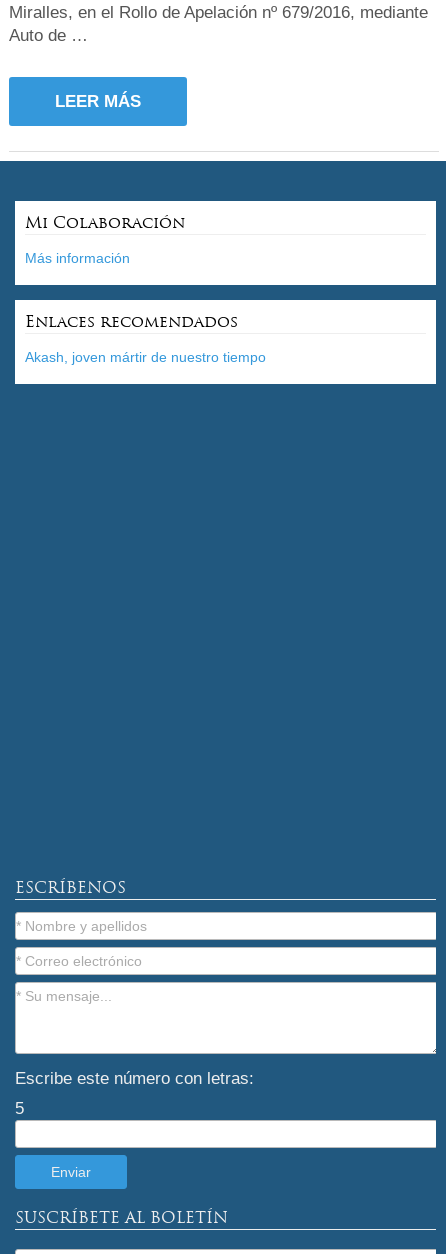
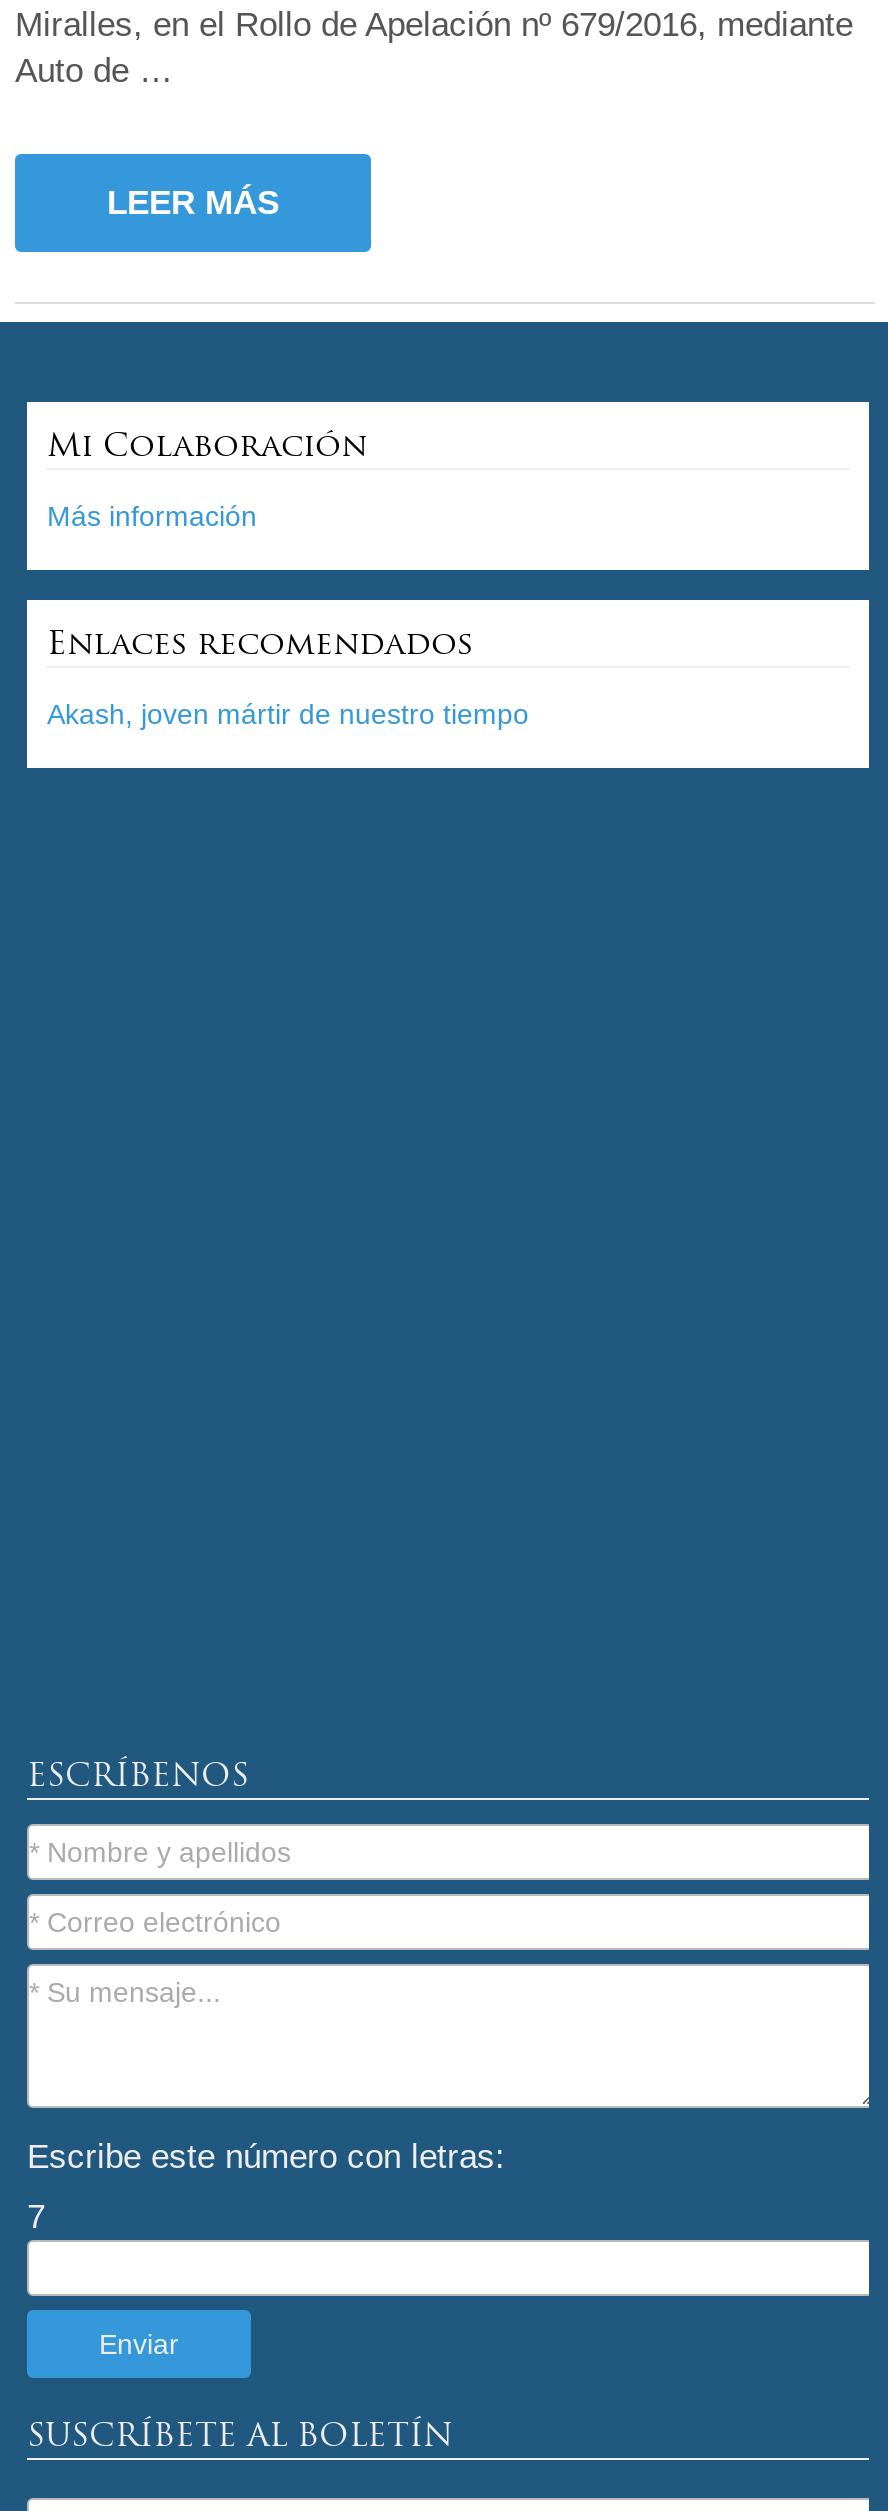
[15,1099,24,1118] 5 -> [27,2198,45,2236] 7

